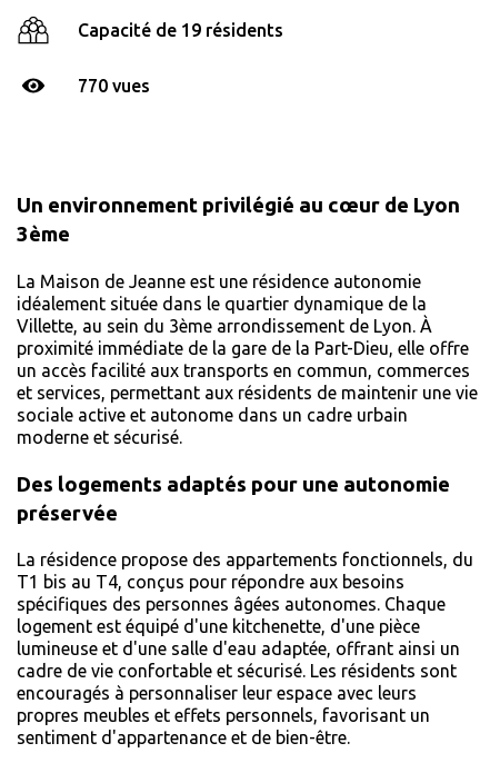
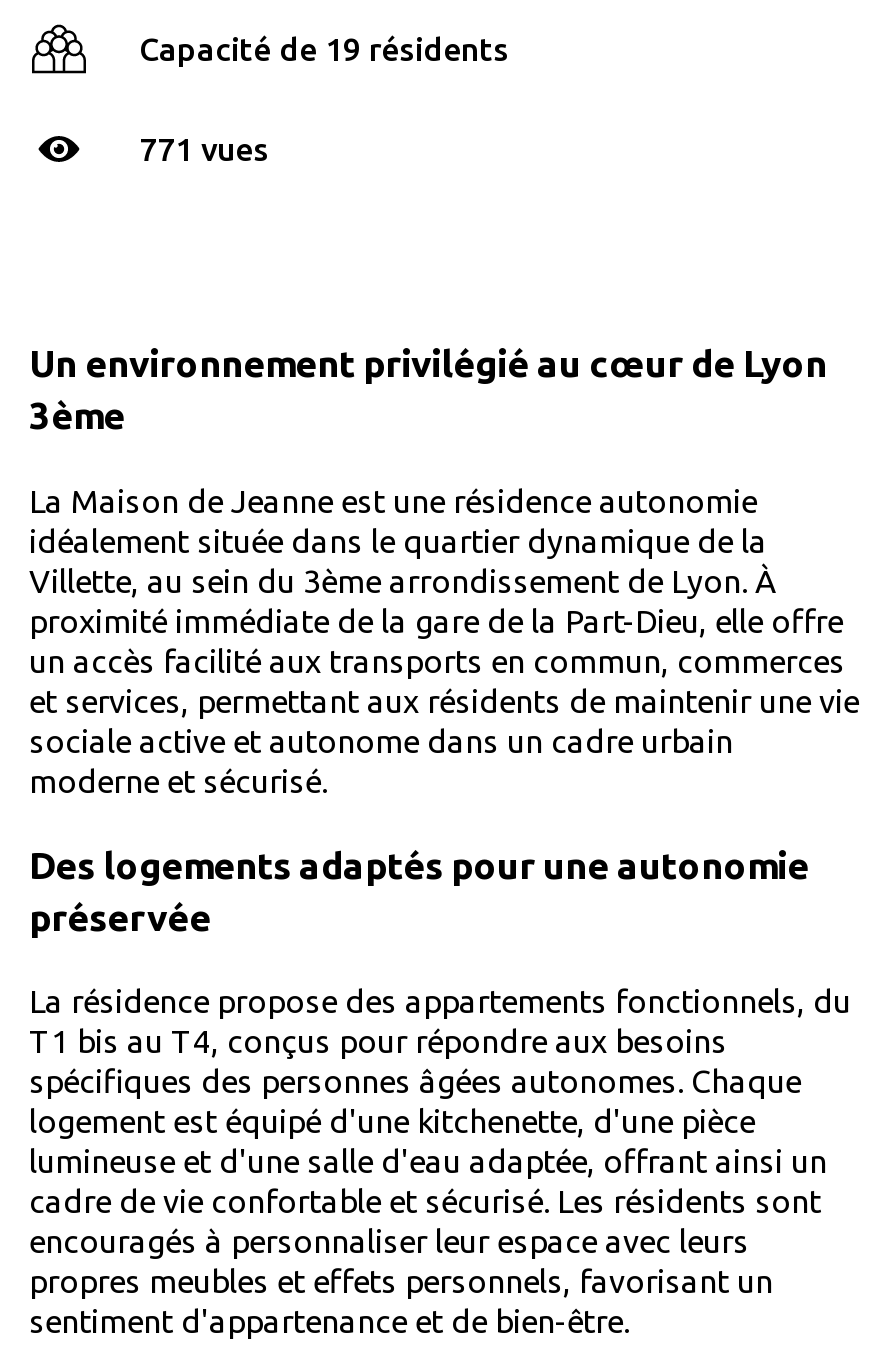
[78,76,150,96] 770 vues -> [139,131,269,167] 771 vues

